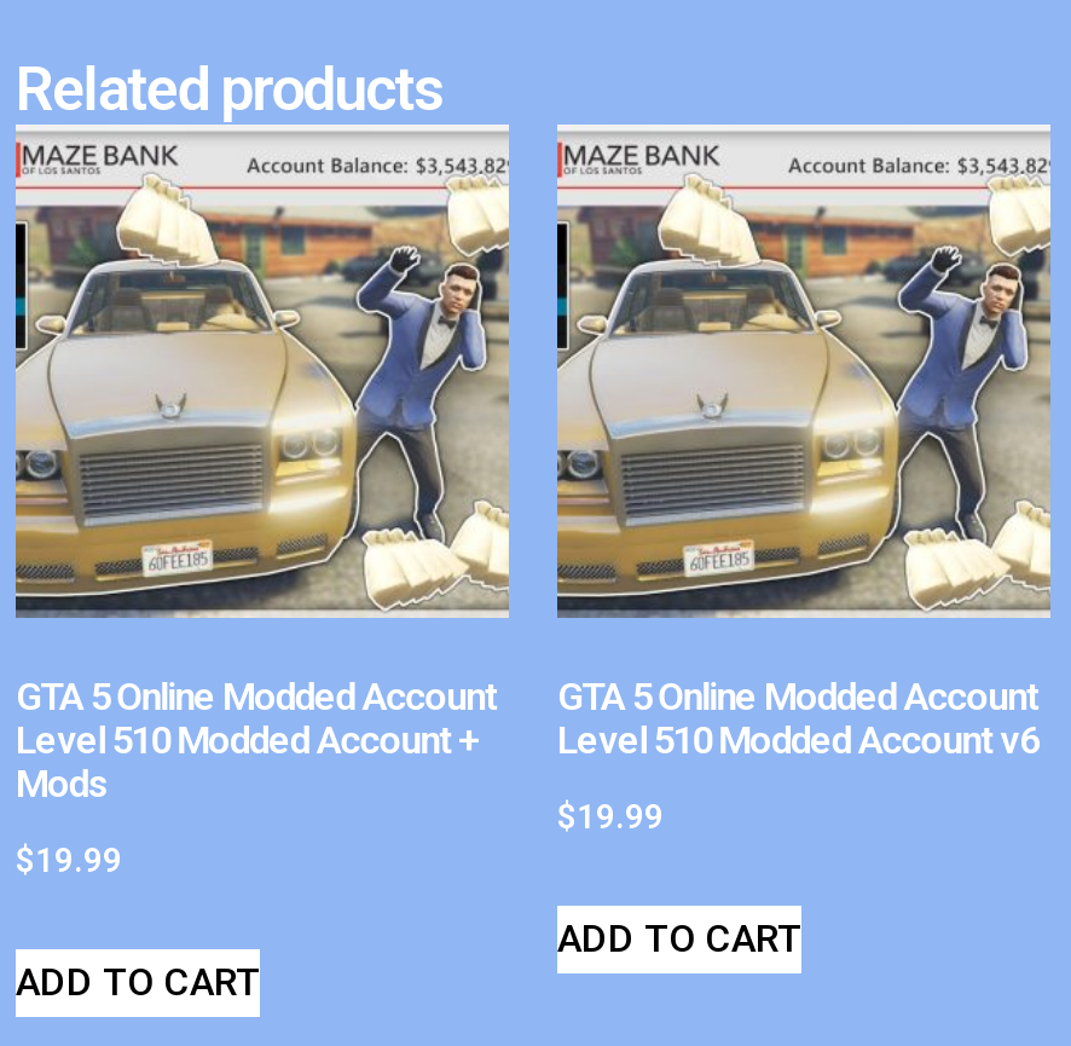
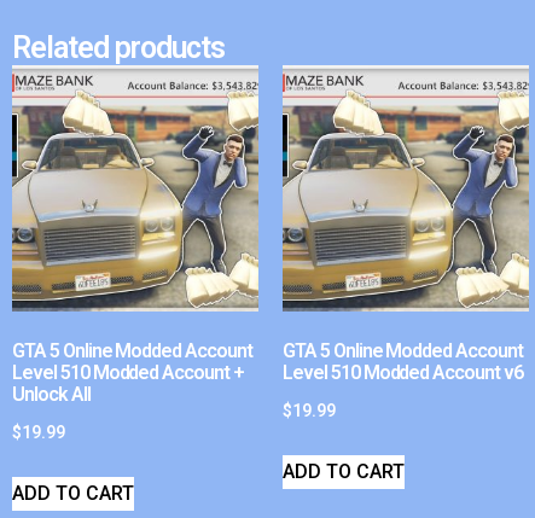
[16,761,107,807] Mods -> [12,383,90,406] Unlock All

